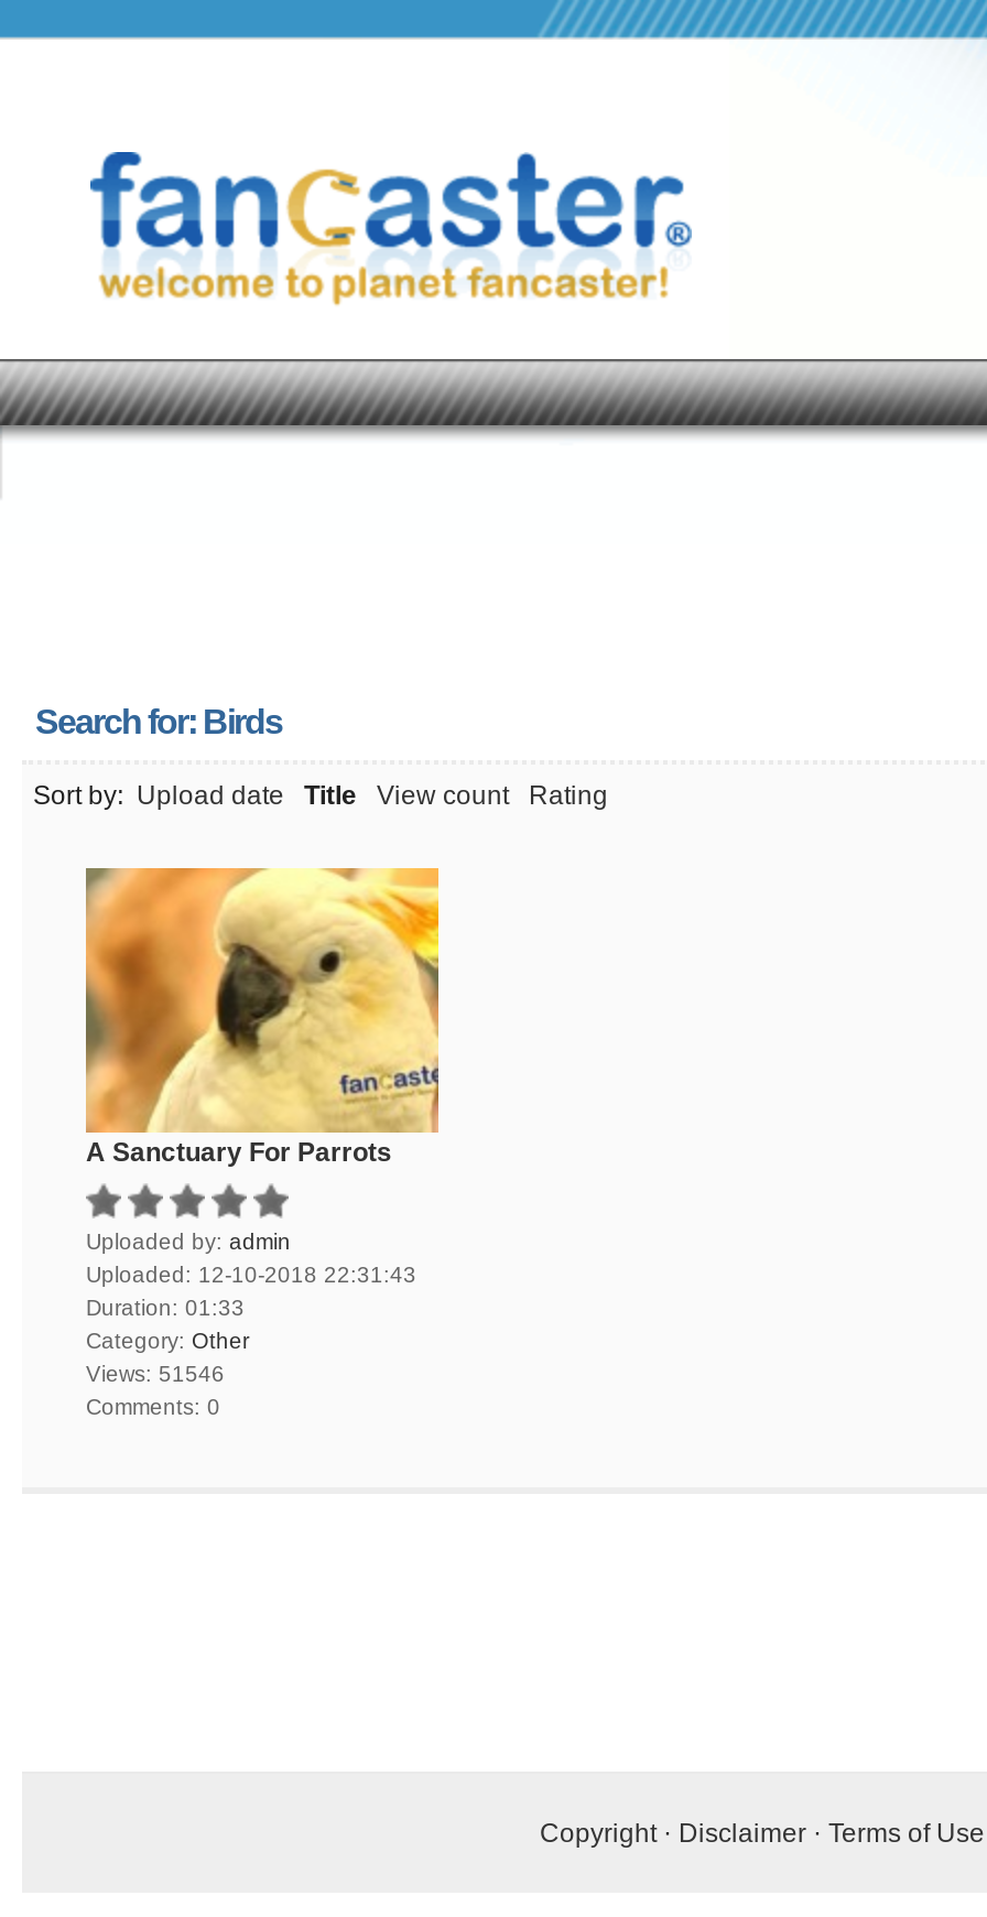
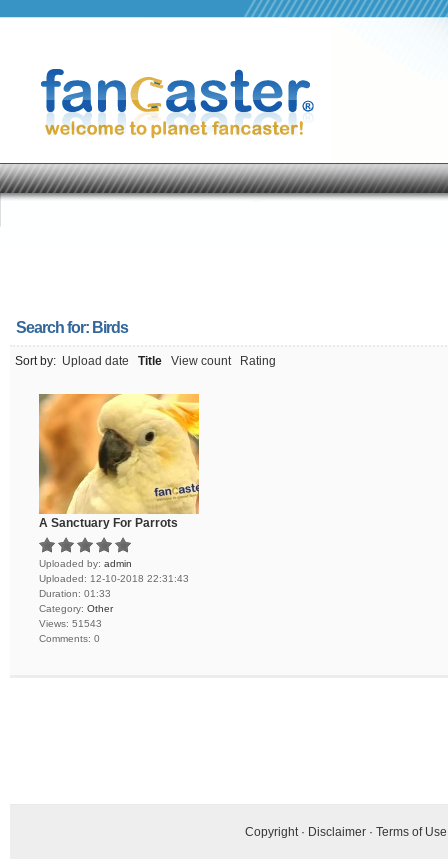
[86,1362,225,1386] Views: 51546 -> [39,618,102,629] Views: 51543

